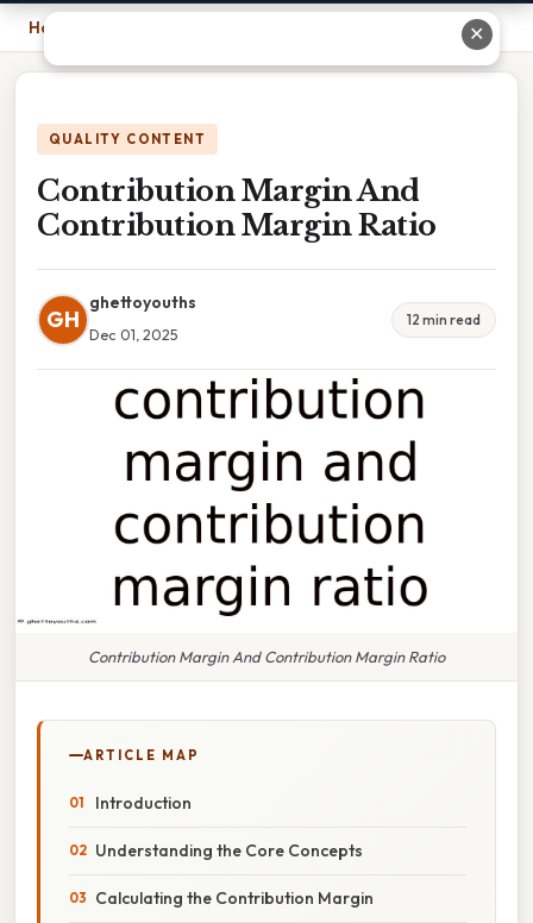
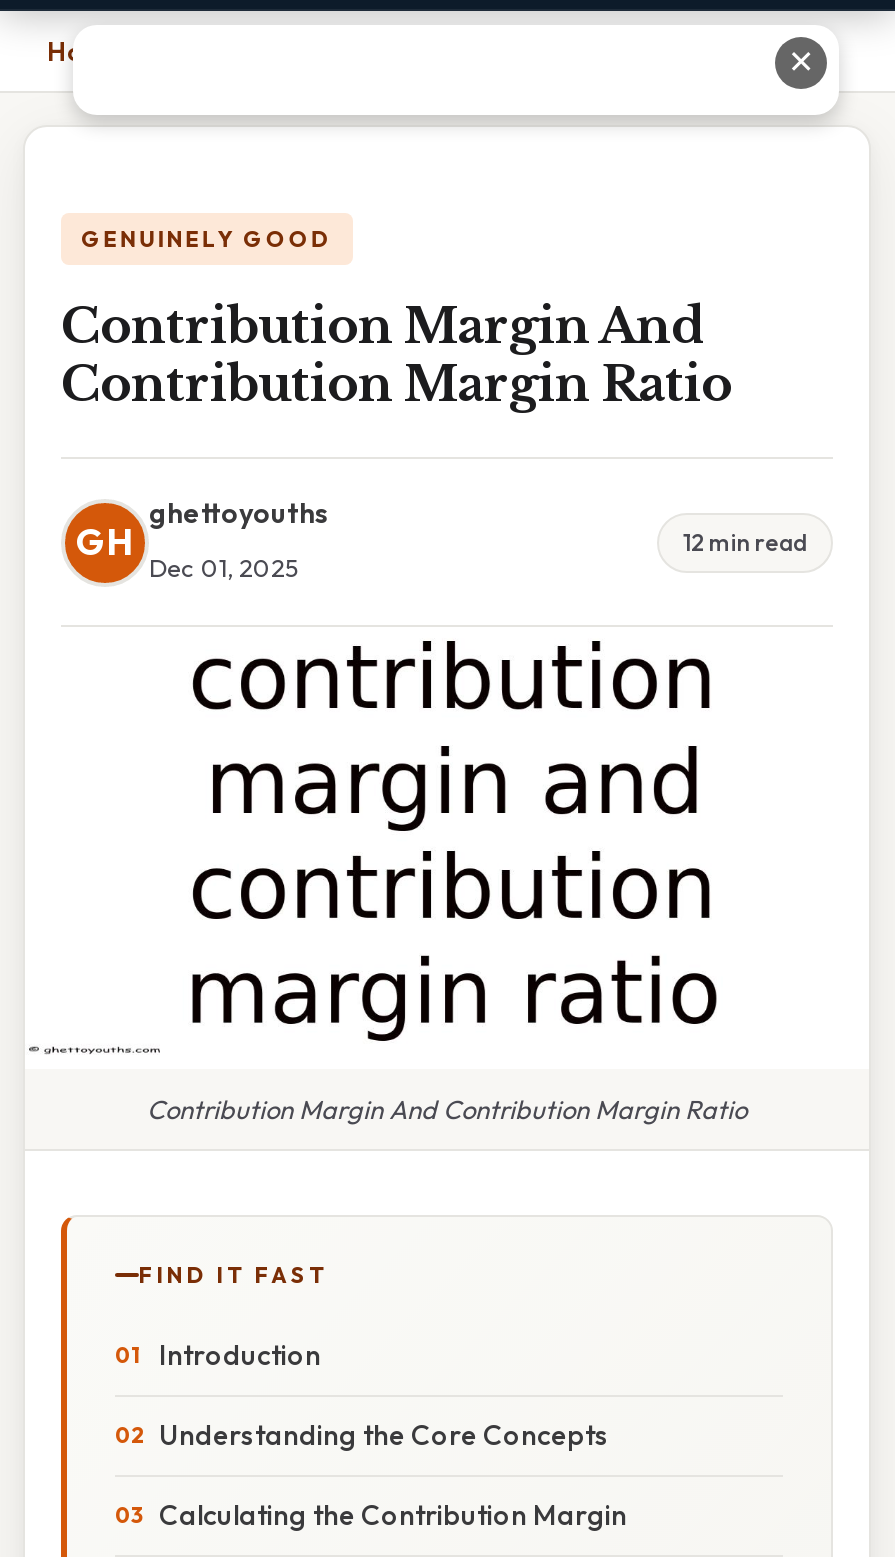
[49,131,206,147] QUALITY CONTENT -> [81,225,332,253] GENUINELY GOOD
[83,747,200,763] ARTICLE MAP -> [139,1261,329,1289] FIND IT FAST

